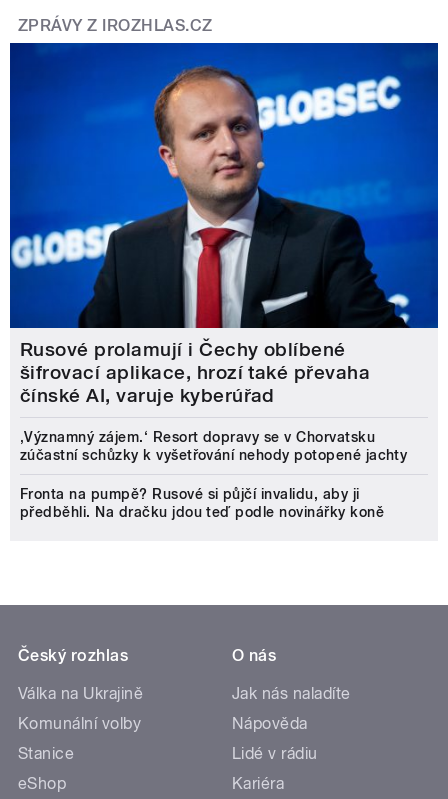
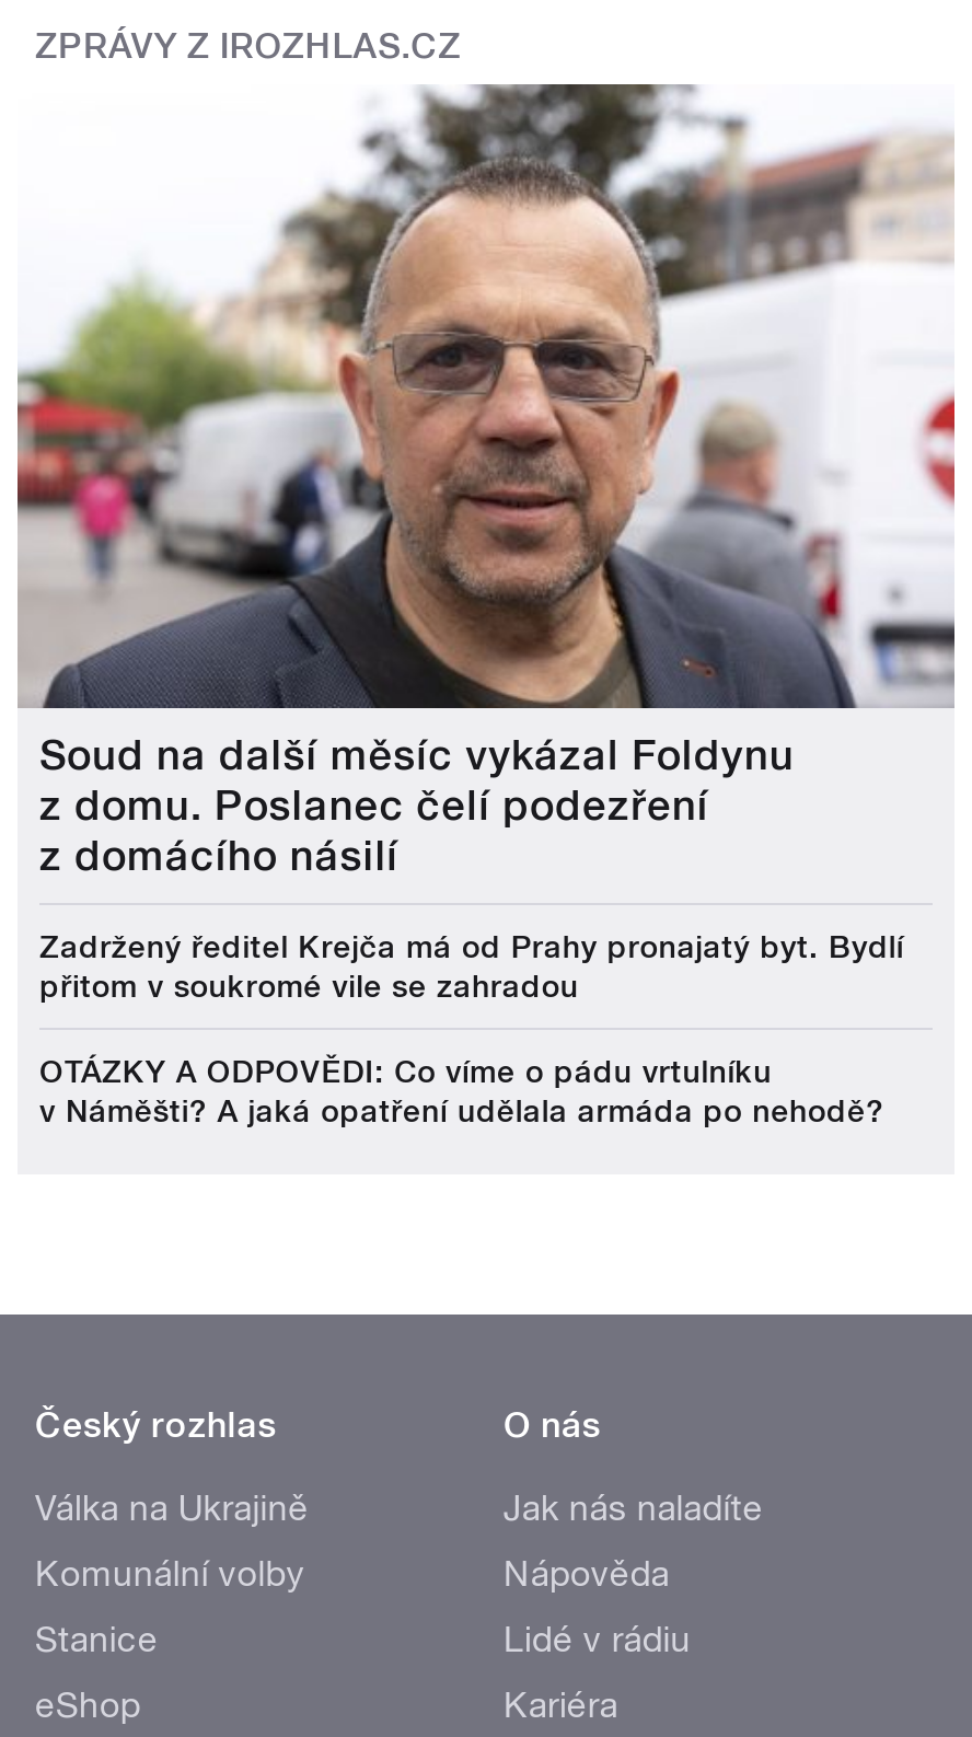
[9,42,439,407] [image] | Rusové prolamují i Čechy oblíbené | šifrovací aplikace, hrozí také převaha | čínské AI, varuje kyberúřad -> [15,82,957,882] [image] | Soud na další měsíc vykázal Foldynu | z domu. Poslanec čelí podezření | z domácího násilí
[20,429,407,463] ‚Významný zájem.‘ Resort dopravy se v Chorvatsku | zúčastní schůzky k vyšetřování nehody potopené jachty -> [39,930,904,1004] Zadržený ředitel Krejča má od Prahy pronajatý byt. Bydlí | přitom v soukromé vile se zahradou
[20,486,384,520] Fronta na pumpě? Rusové si půjčí invalidu, aby ji | předběhli. Na dračku jdou teď podle novinářky koně -> [39,1054,884,1129] OTÁZKY A ODPOVĚDI: Co víme o pádu vrtulníku | v Náměšti? A jaká opatření udělala armáda po nehodě?

